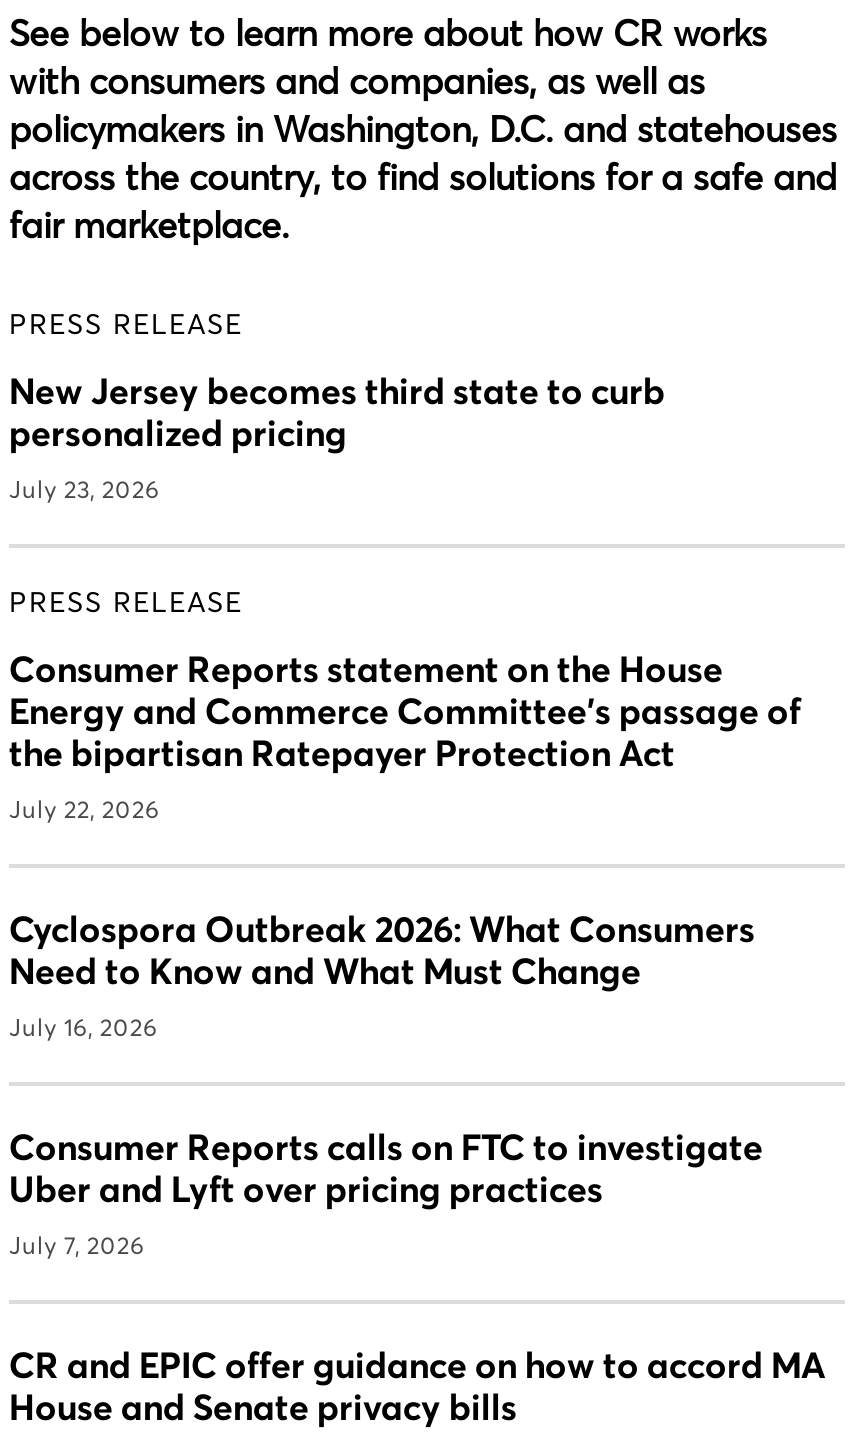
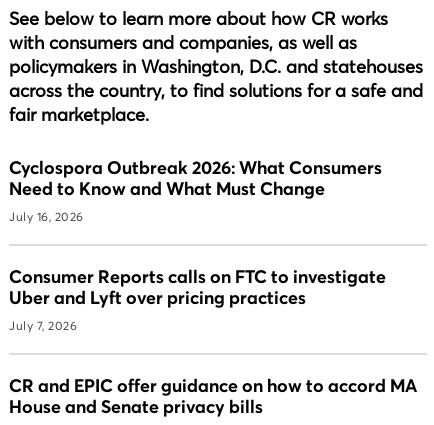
[9,306,801,824] PRESS RELEASE | New Jersey becomes third state to curb | personalized pricing | July 23, 2026 | PRESS RELEASE | Consumer Reports statement on the House | Energy and Commerce Committee’s passage of | the bipartisan Ratepayer Protection Act | July 22, 2026 -> none

